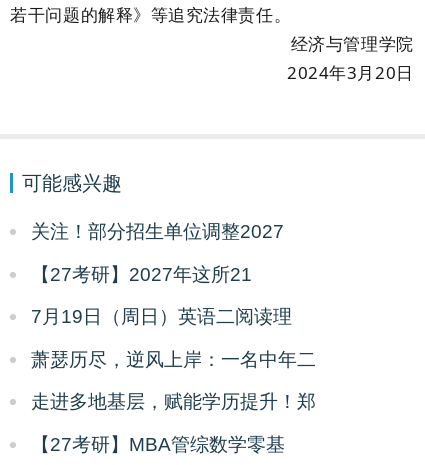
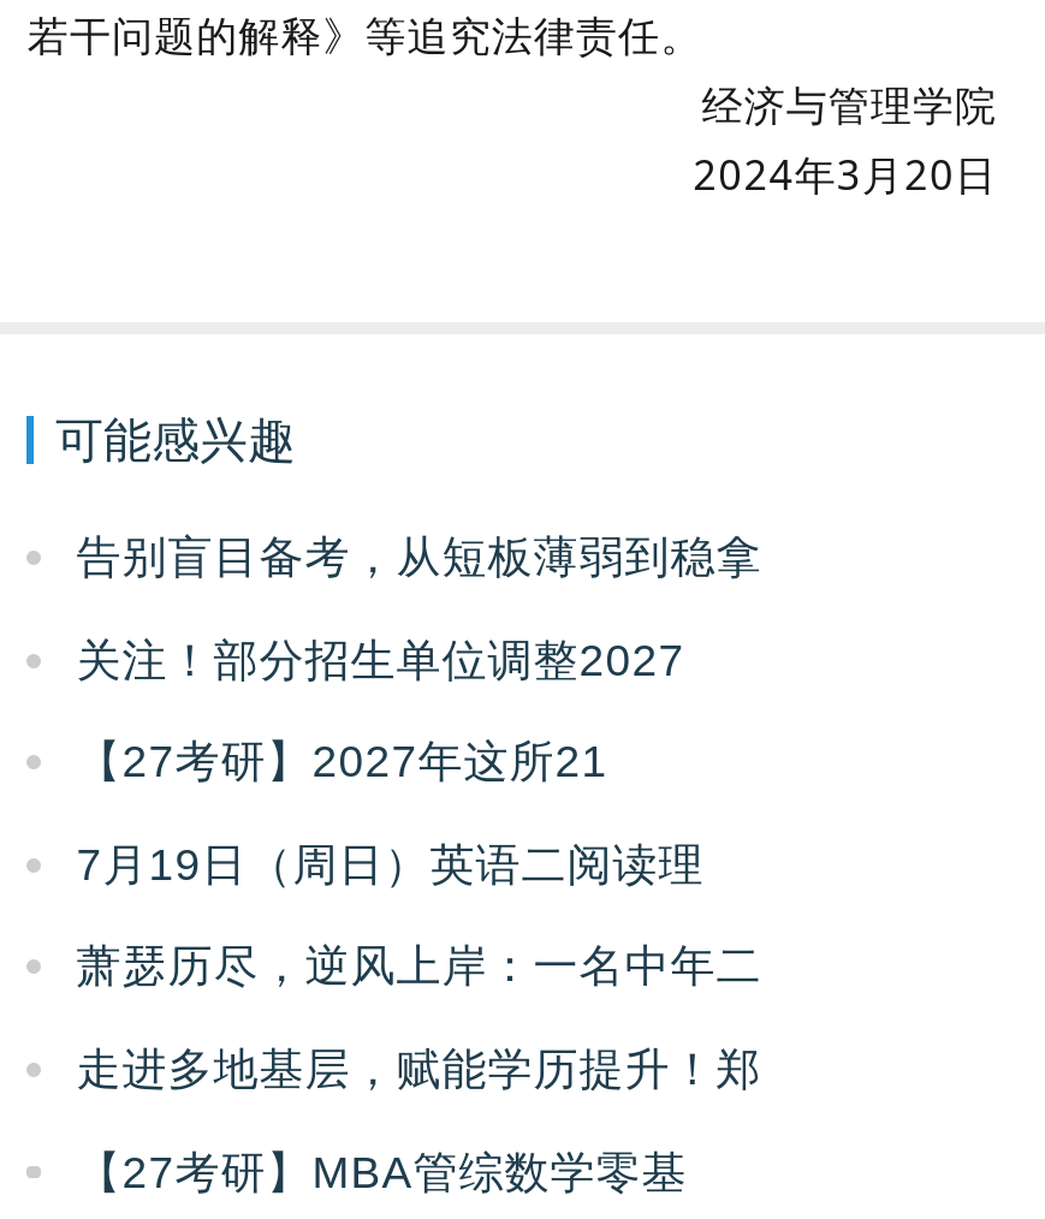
none -> [76,531,762,582] 告别盲目备考，从短板薄弱到稳拿

